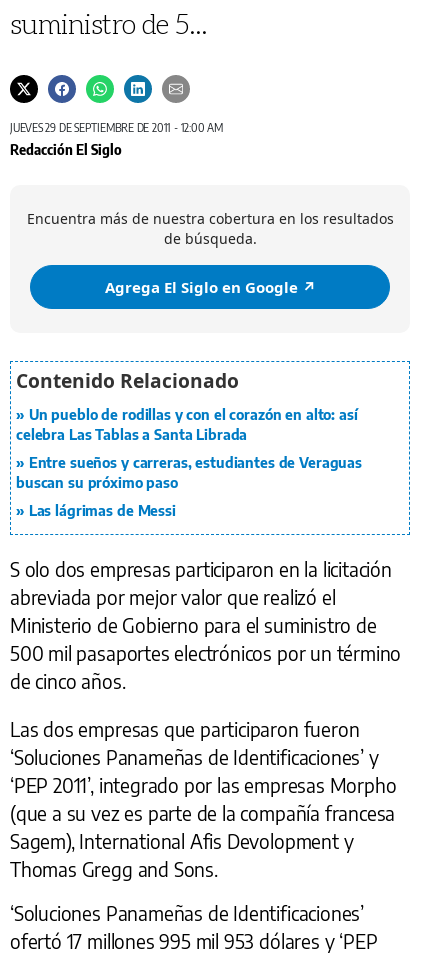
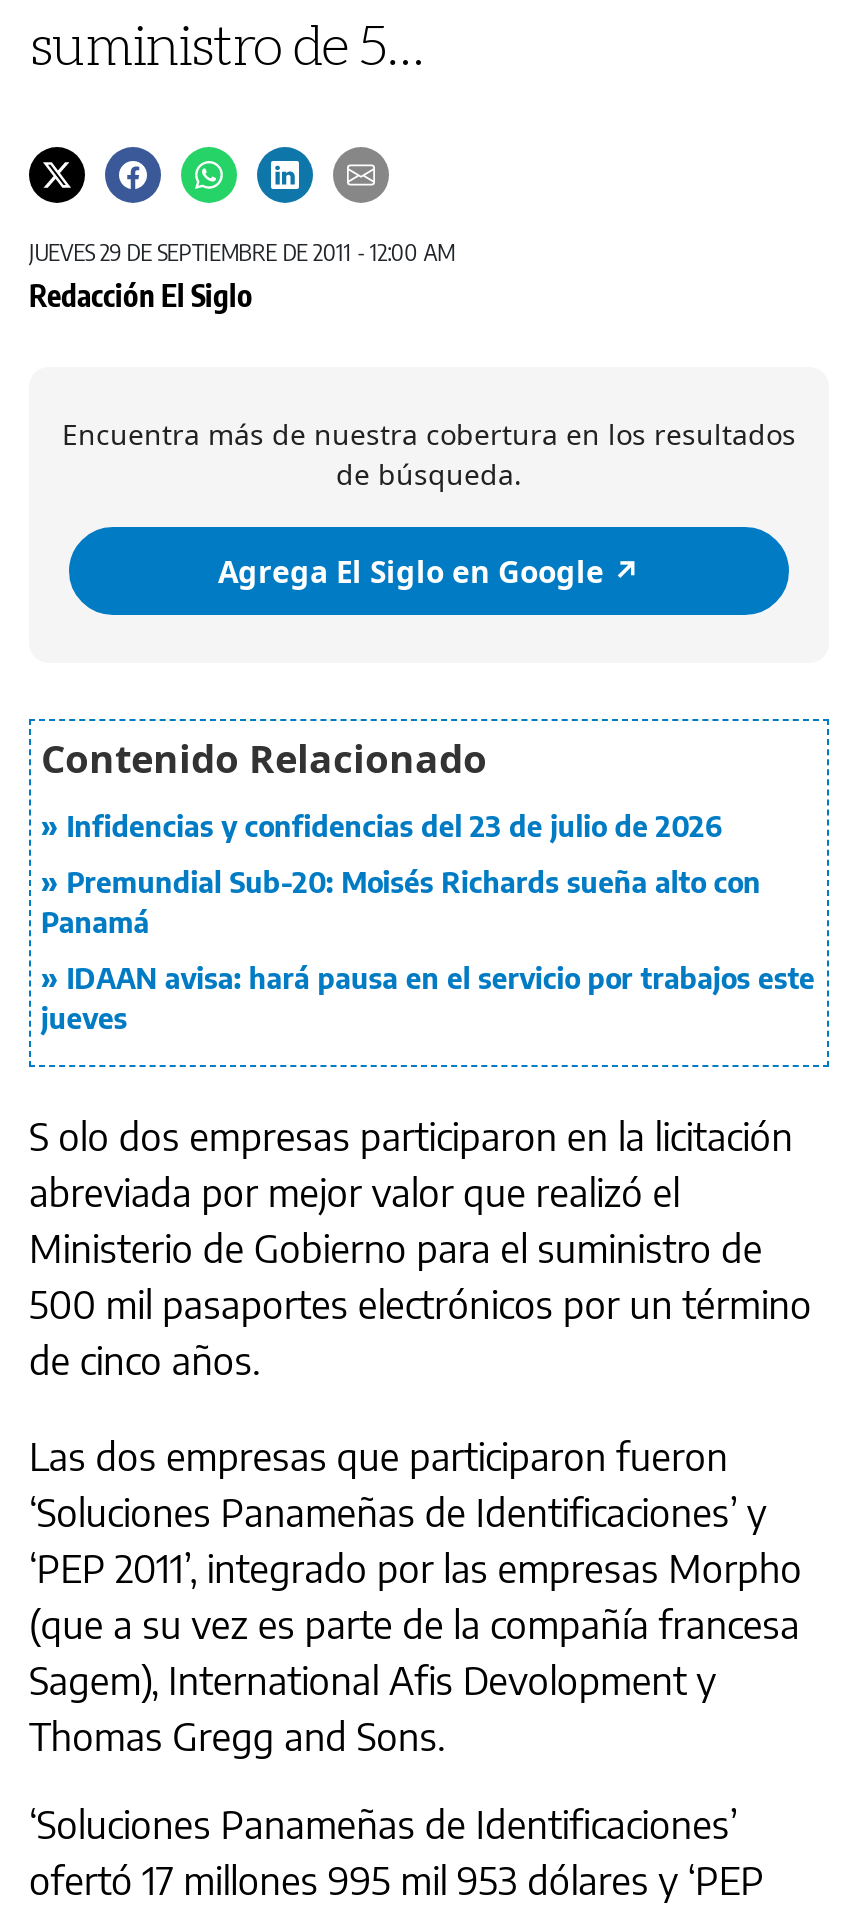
[16,406,358,443] Un pueblo de rodillas y con el corazón en alto: así | celebra Las Tablas a Santa Librada -> [67,809,723,843] Infidencias y confidencias del 23 de julio de 2026
[16,454,362,491] Entre sueños y carreras, estudiantes de Veraguas | buscan su próximo paso -> [41,865,761,939] Premundial Sub-20: Moisés Richards sueña alto con | Panamá
[29,502,176,519] Las lágrimas de Messi -> [41,961,815,1035] IDAAN avisa: hará pausa en el servicio por trabajos este | jueves

